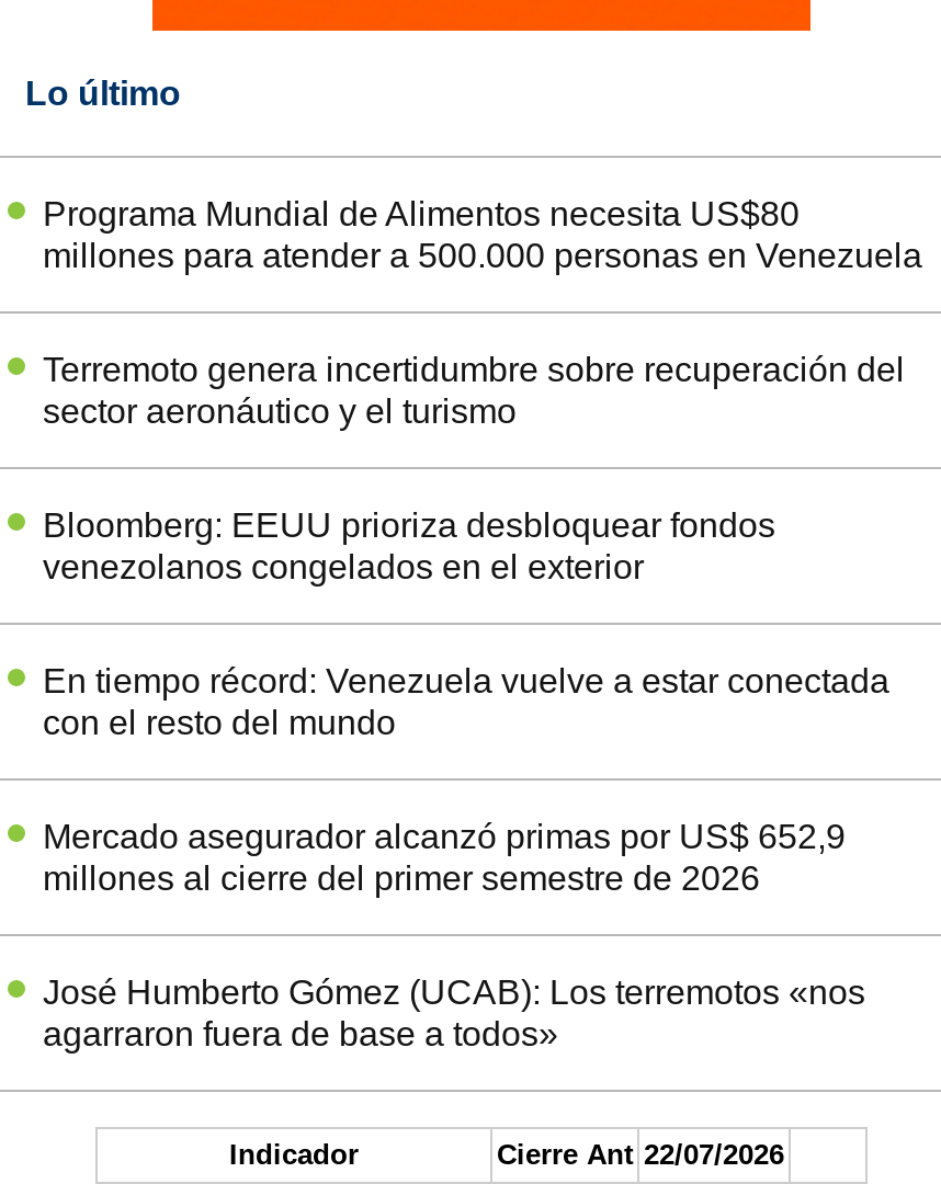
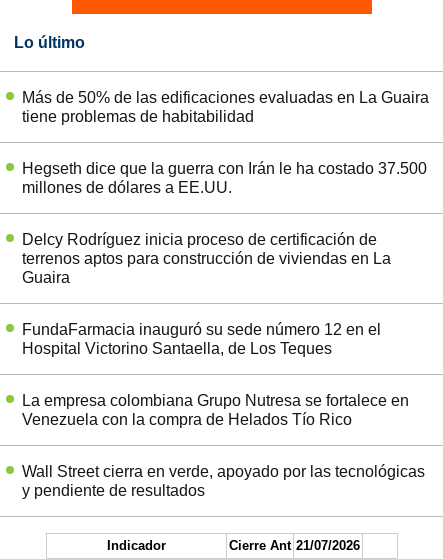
[43,195,922,274] Programa Mundial de Alimentos necesita US$80 | millones para atender a 500.000 personas en Venezuela -> [22,89,429,125] Más de 50% de las edificaciones evaluadas en La Guaira | tiene problemas de habitabilidad
[43,351,905,430] Terremoto genera incertidumbre sobre recuperación del | sector aeronáutico y el turismo -> [22,160,427,196] Hegseth dice que la guerra con Irán le ha costado 37.500 | millones de dólares a EE.UU.
[43,506,775,585] Bloomberg: EEUU prioriza desbloquear fondos | venezolanos congelados en el exterior -> [22,231,391,286] Delcy Rodríguez inicia proceso de certificación de | terrenos aptos para construcción de viviendas en La | Guaira
[43,662,889,741] En tiempo récord: Venezuela vuelve a estar conectada | con el resto del mundo -> [22,321,381,357] FundaFarmacia inauguró su sede número 12 en el | Hospital Victorino Santaella, de Los Teques
[43,818,846,897] Mercado asegurador alcanzó primas por US$ 652,9 | millones al cierre del primer semestre de 2026 -> [22,392,409,428] La empresa colombiana Grupo Nutresa se fortalece en | Venezuela con la compra de Helados Tío Rico
[43,973,865,1052] José Humberto Gómez (UCAB): Los terremotos «nos | agarraron fuera de base a todos» -> [22,463,425,499] Wall Street cierra en verde, apoyado por las tecnológicas | y pendiente de resultados
[497,1138,784,1171] Cierre Ant 22/07/2026 -> [229,538,360,553] Cierre Ant 21/07/2026

